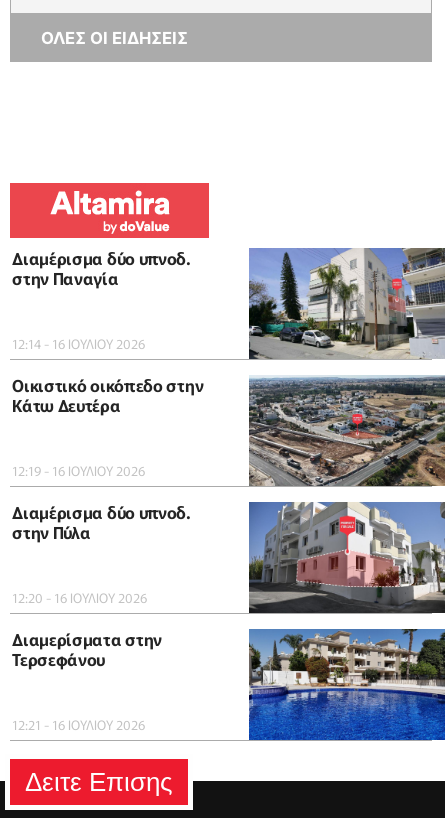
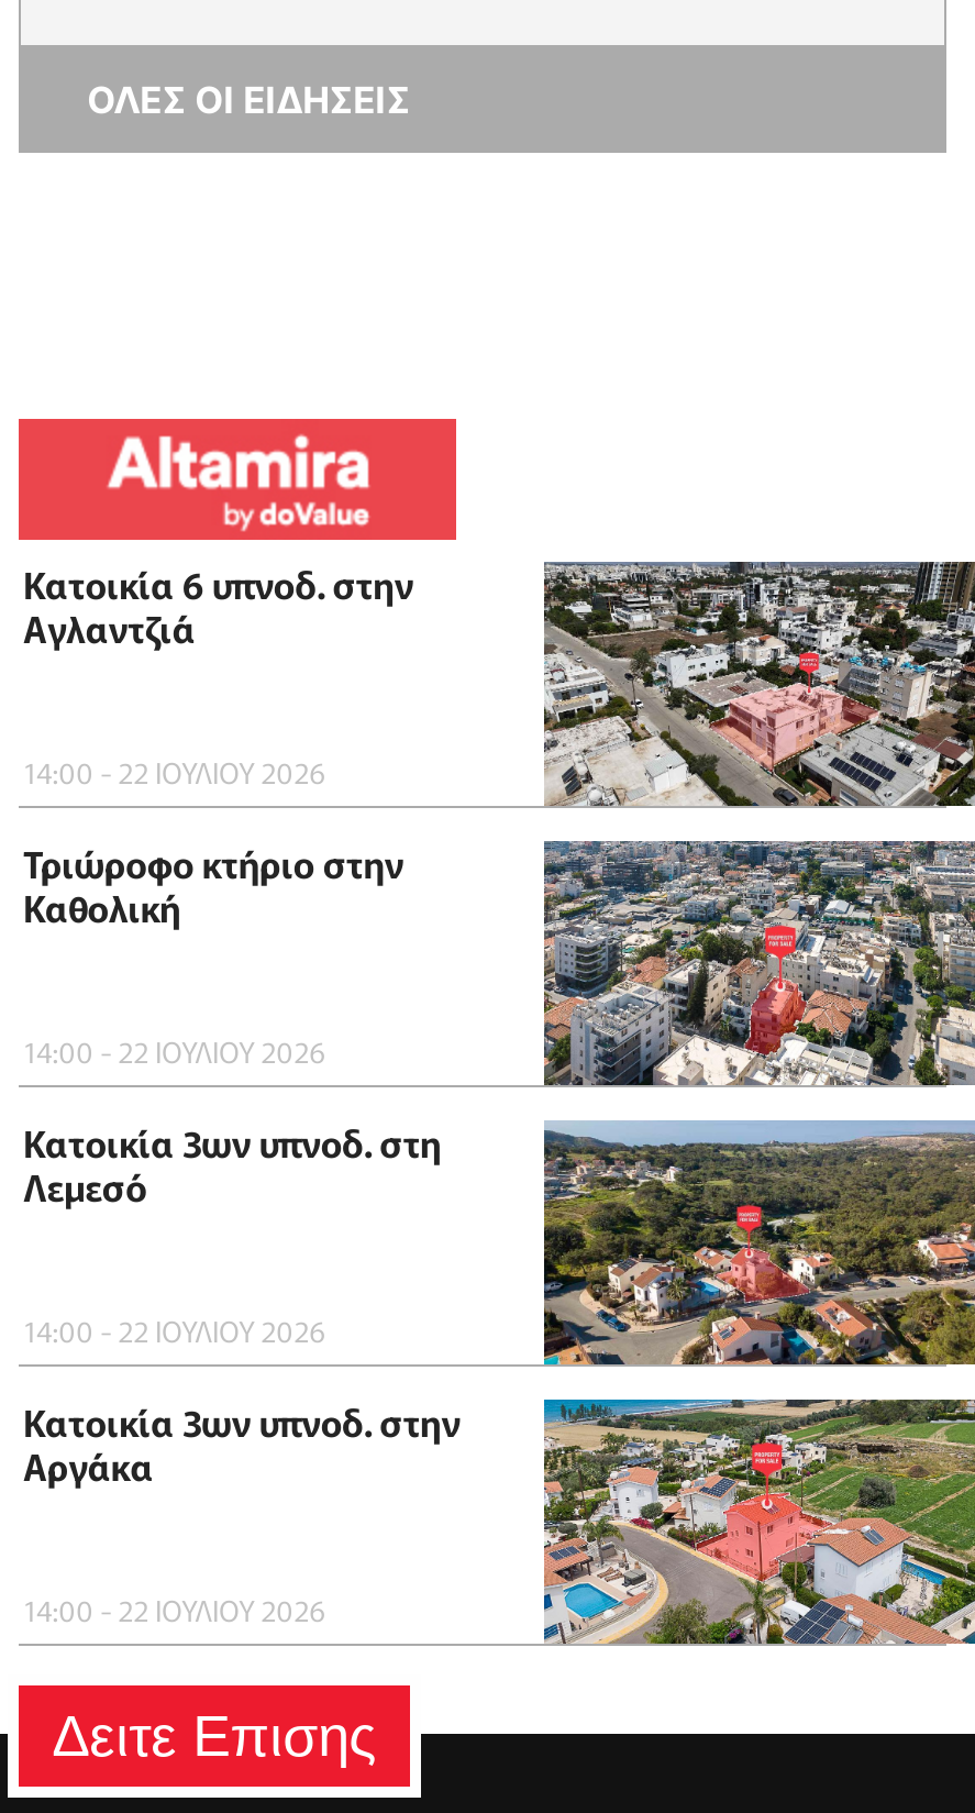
[12,246,190,290] Διαμέρισμα δύο υπνοδ. | στην Παναγία -> [23,558,413,654] Κατοικία 6 υπνοδ. στην | Αγλαντζιά
[248,247,442,360] [image] -> [542,560,968,808] [image]
[12,334,145,353] 12:14 - 16 ΙΟΥΛΙΟΥ 2026 -> [23,751,324,793] 14:00 - 22 ΙΟΥΛΙΟΥ 2026
[12,373,203,417] Οικιστικό οικόπεδο στην | Κάτω Δευτέρα -> [23,837,404,933] Τριώροφο κτήριο στην | Καθολική
[249,375,442,487] [image] -> [544,839,968,1087] [image]
[12,461,145,480] 12:19 - 16 ΙΟΥΛΙΟΥ 2026 -> [23,1030,324,1072] 14:00 - 22 ΙΟΥΛΙΟΥ 2026
[12,500,190,544] Διαμέρισμα δύο υπνοδ. | στην Πύλα -> [23,1116,441,1213] Κατοικία 3ων υπνοδ. στη | Λεμεσό
[248,502,442,614] [image] -> [542,1120,968,1367] [image]
[12,588,147,607] 12:20 - 16 ΙΟΥΛΙΟΥ 2026 -> [23,1309,324,1351] 14:00 - 22 ΙΟΥΛΙΟΥ 2026
[12,627,162,671] Διαμερίσματα στην | Τερσεφάνου -> [23,1395,460,1492] Κατοικία 3ων υπνοδ. στην | Αργάκα
[248,628,442,741] [image] -> [542,1397,968,1646] [image]
[12,715,145,734] 12:21 - 16 ΙΟΥΛΙΟΥ 2026 -> [23,1588,324,1630] 14:00 - 22 ΙΟΥΛΙΟΥ 2026

